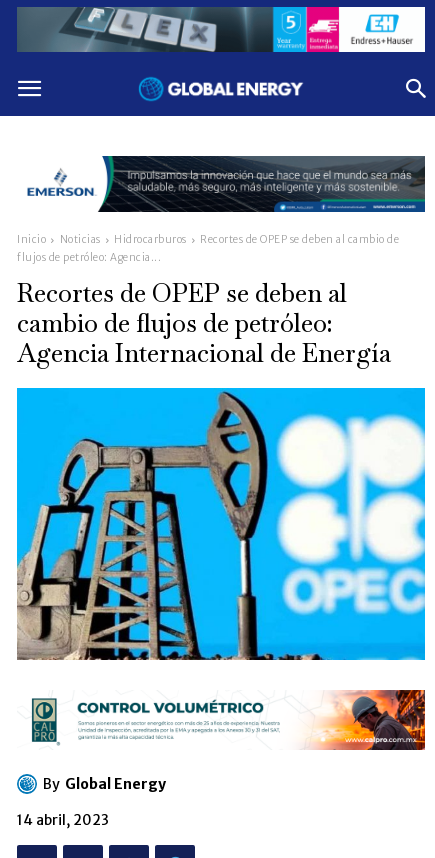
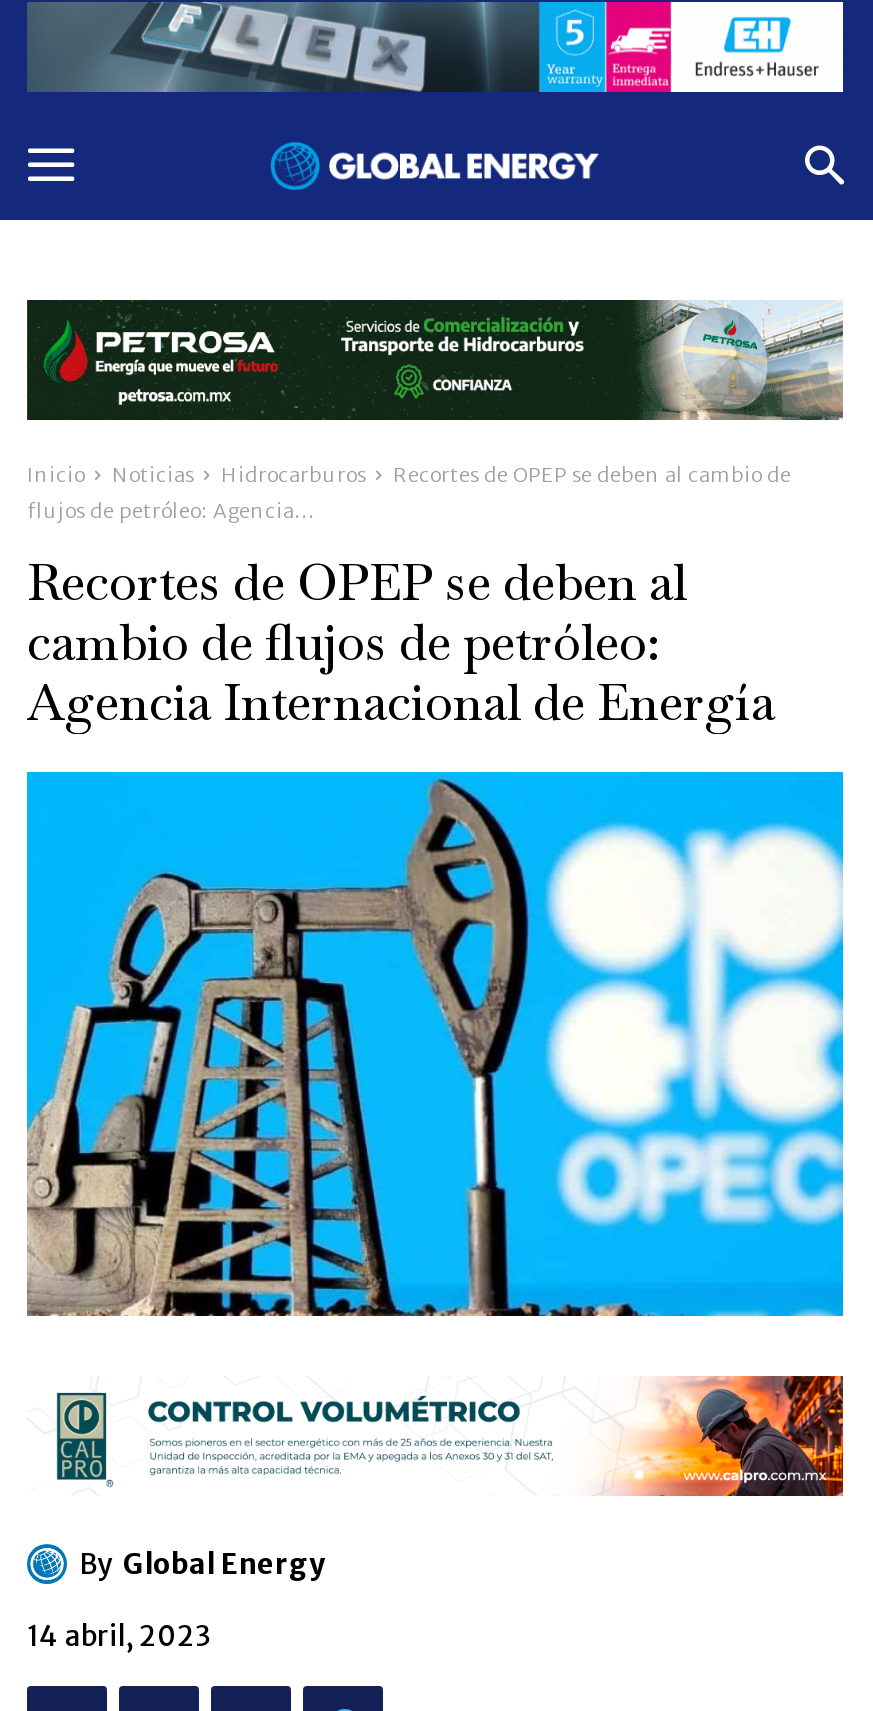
[17,155,426,213] [image] -> [25,298,845,422] [image]

